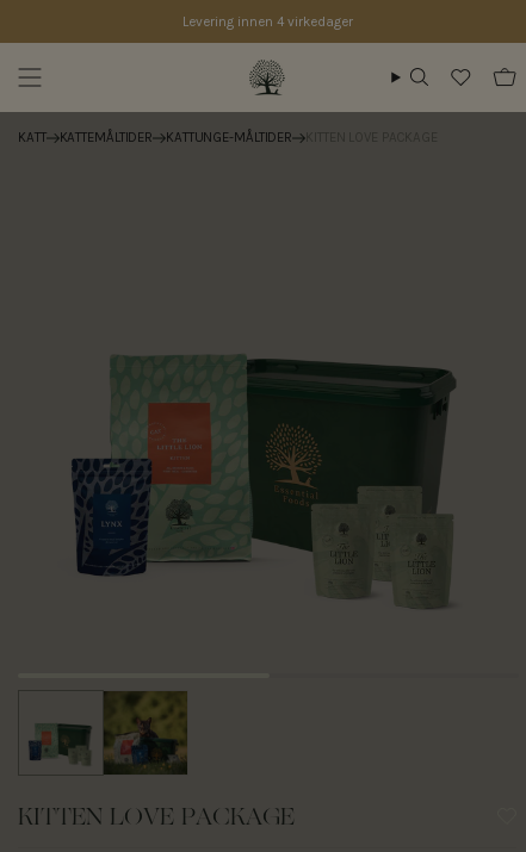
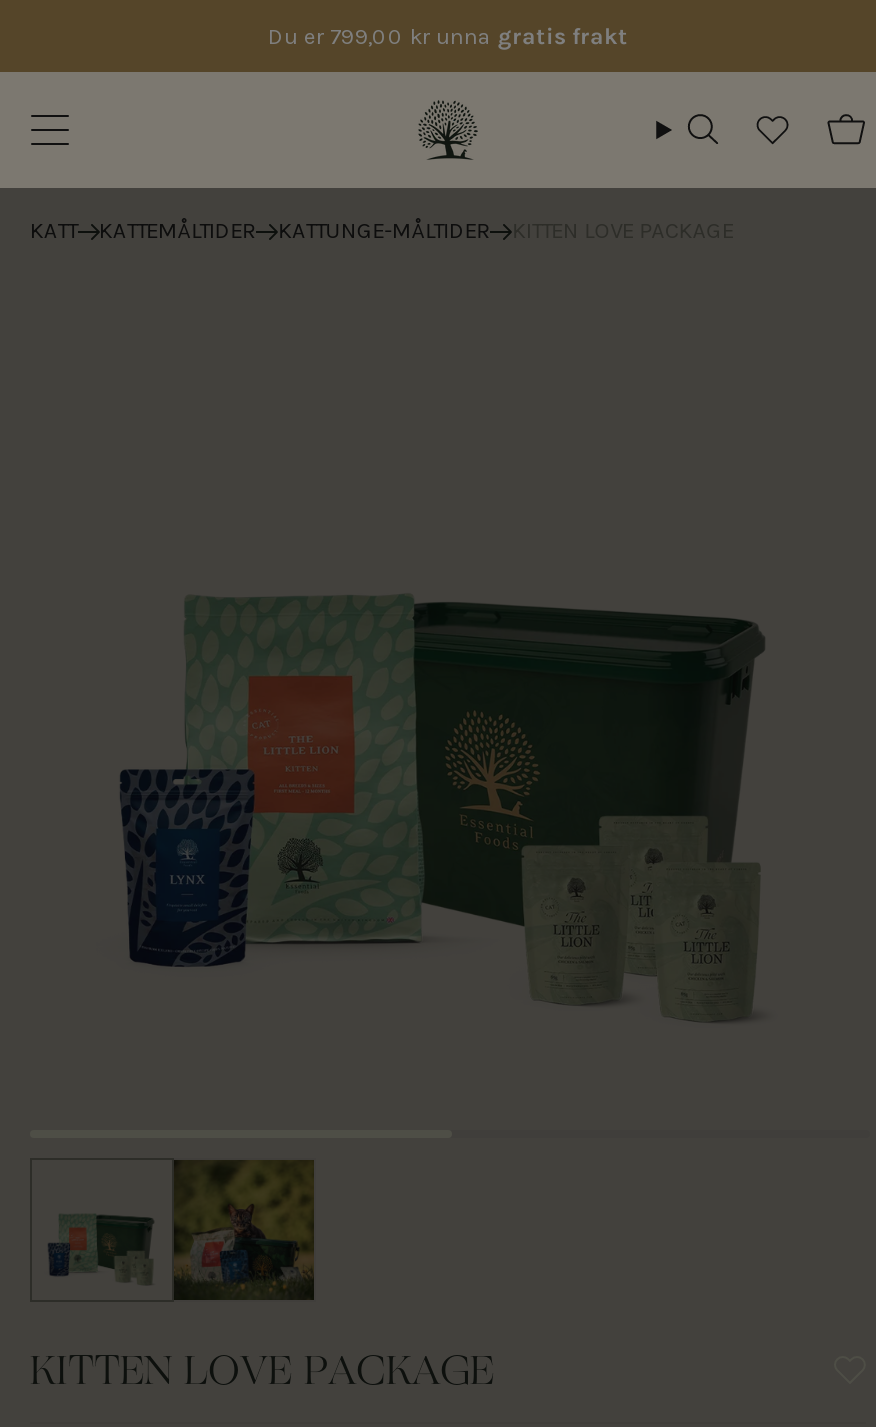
[182,13,352,29] Levering innen 4 virkedager -> [268,21,628,49] Du er 799,00 kr unna gratis frakt

